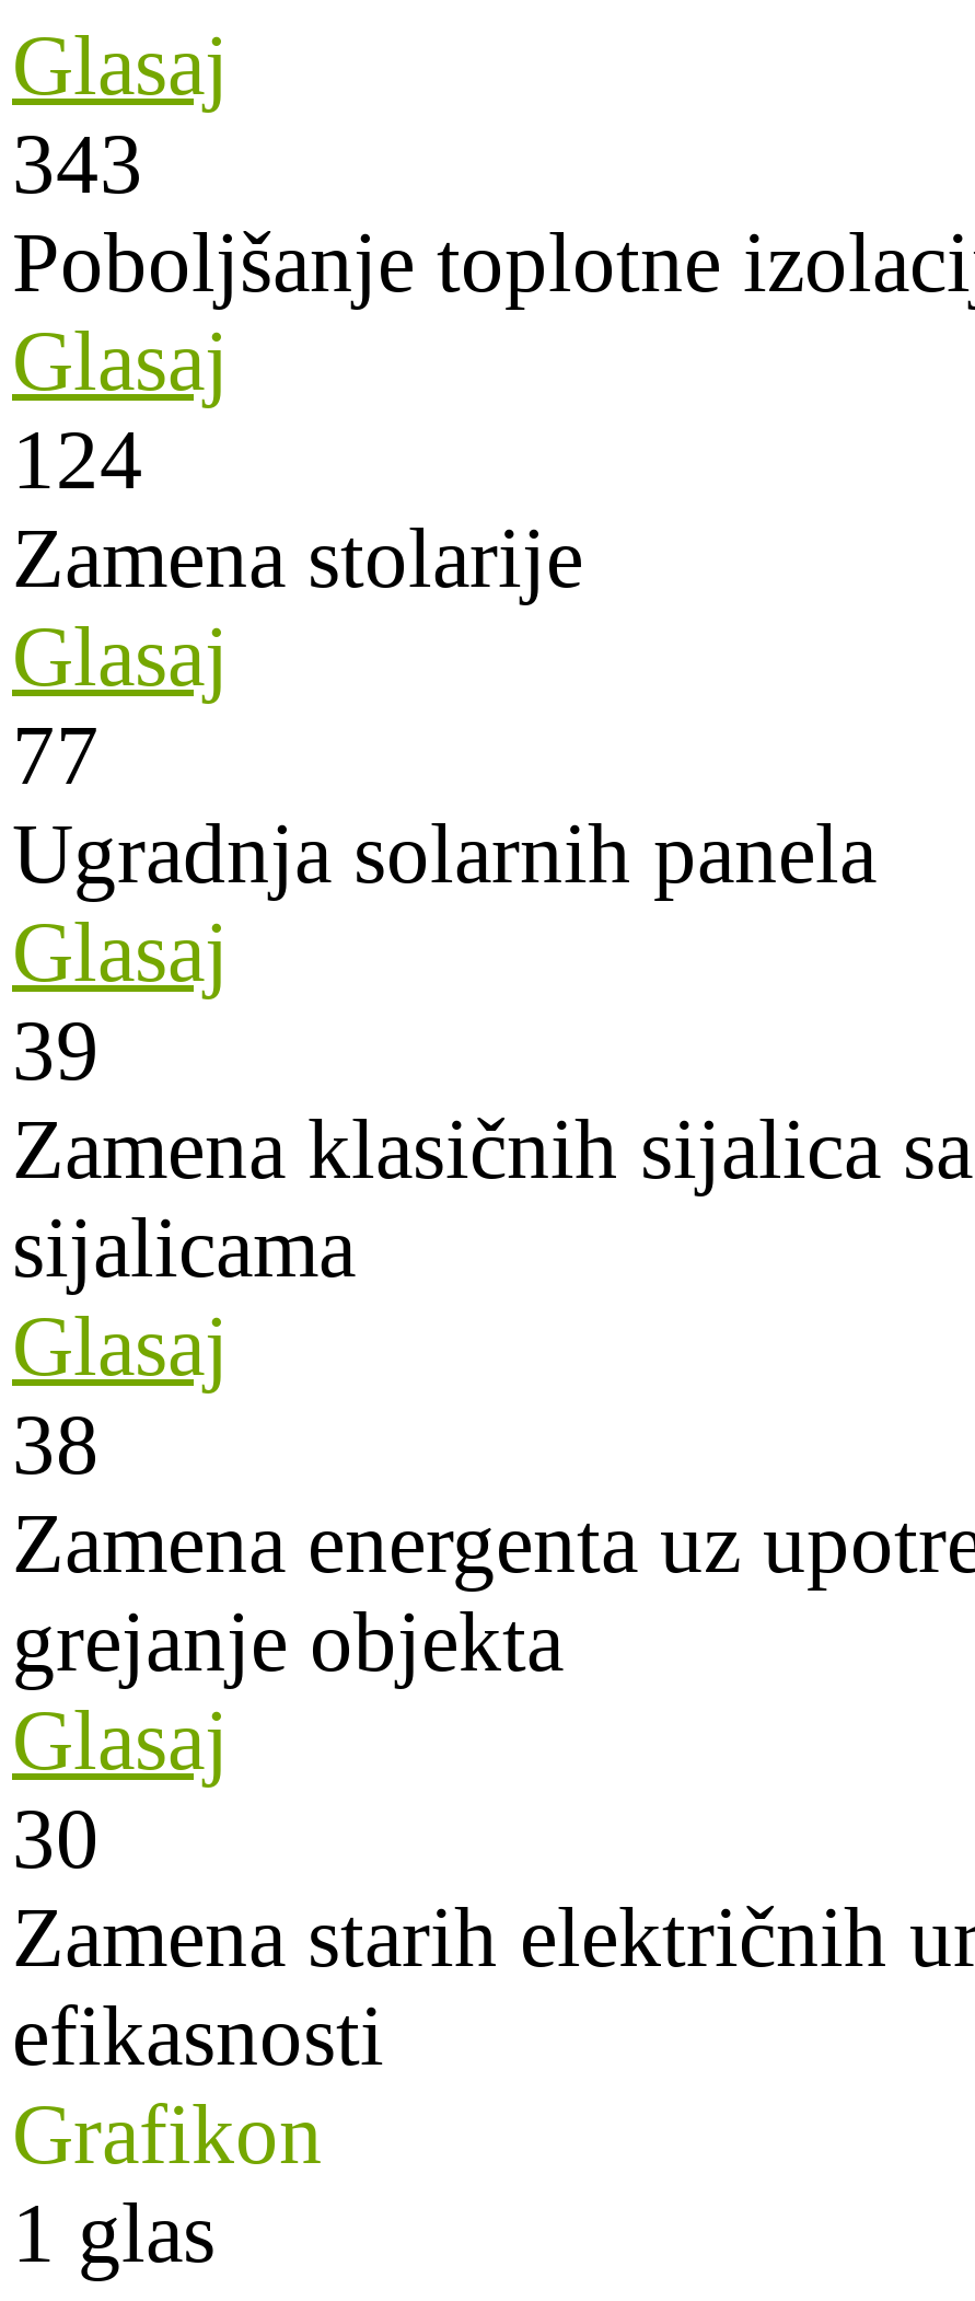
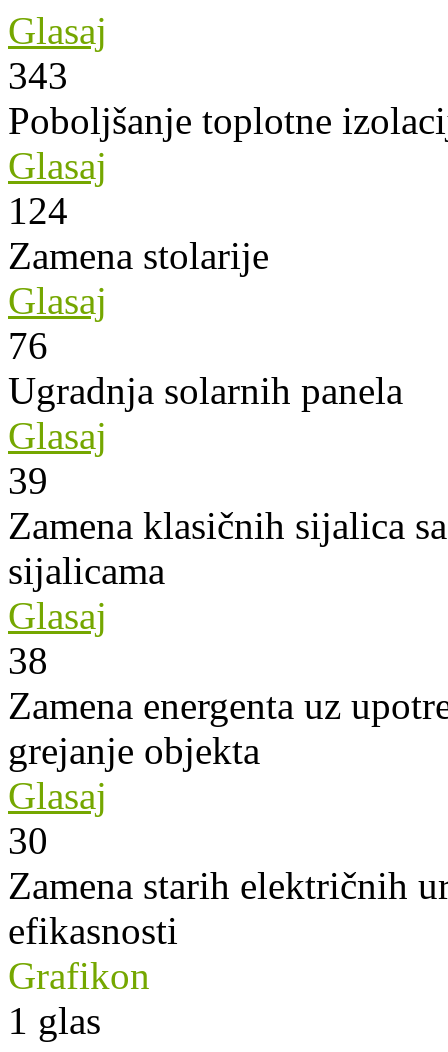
[12,707,100,801] 77 -> [8,324,48,367] 76

